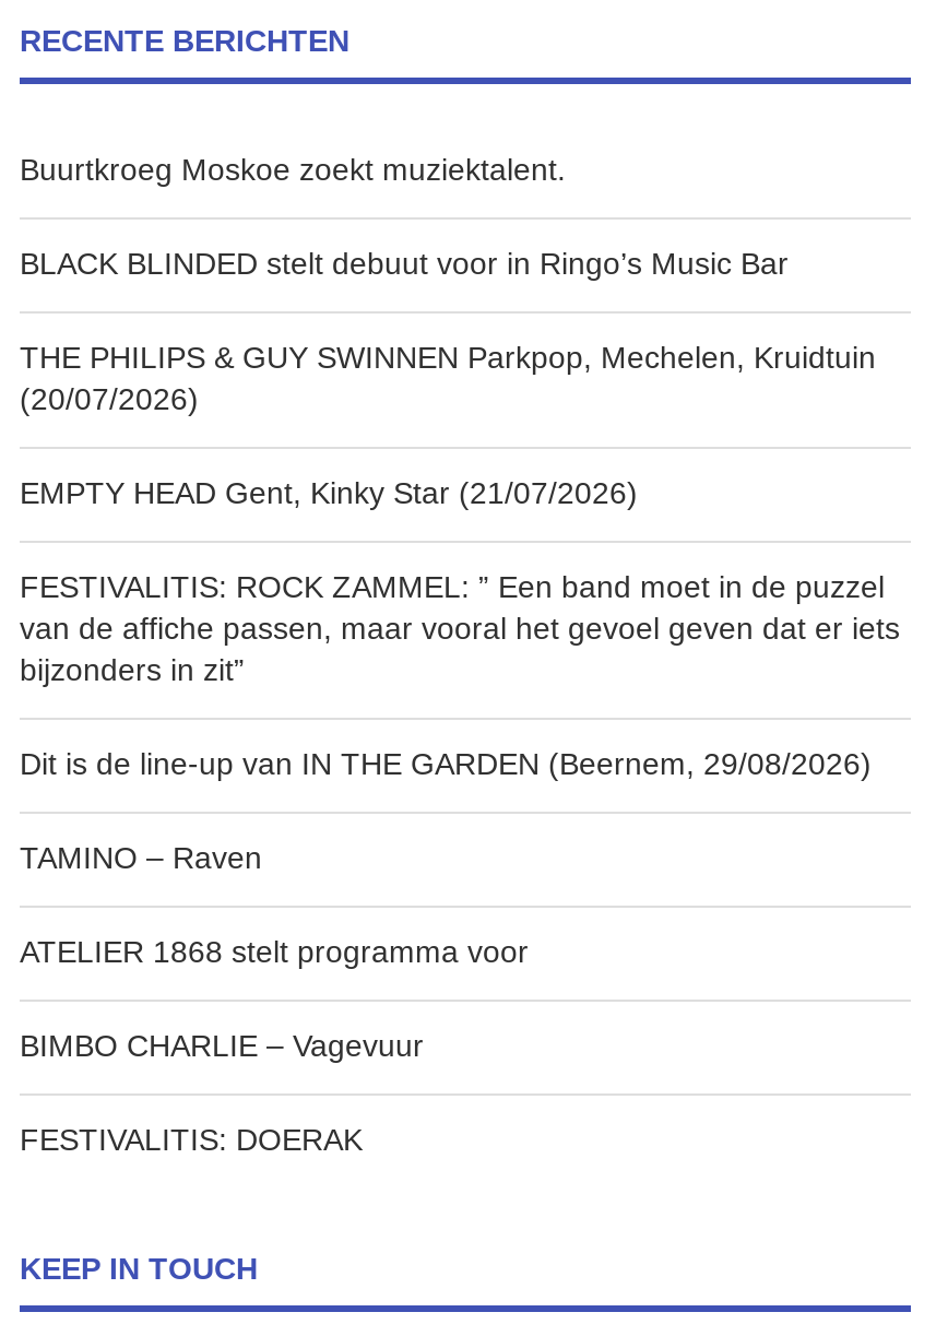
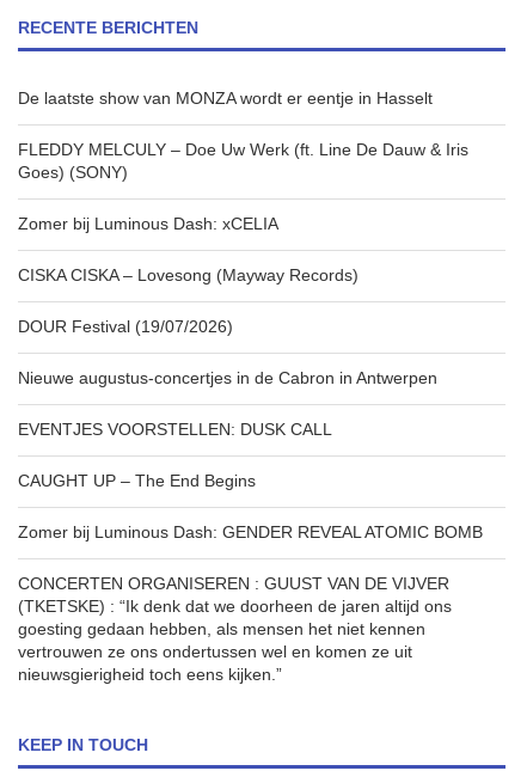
[20,153,566,188] Buurtkroeg Moskoe zoekt muziektalent. -> [18,89,433,108] De laatste show van MONZA wordt er eentje in Hasselt
[20,247,789,282] BLACK BLINDED stelt debuut voor in Ringo’s Music Bar -> [18,140,468,182] FLEDDY MELCULY – Doe Uw Werk (ft. Line De Dauw & Iris | Goes) (SONY)
[20,341,876,417] THE PHILIPS & GUY SWINNEN Parkpop, Mechelen, Kruidtuin | (20/07/2026) -> [18,214,278,234] Zomer bij Luminous Dash: xCELIA
[20,476,638,511] EMPTY HEAD Gent, Kinky Star (21/07/2026) -> [18,266,359,285] CISKA CISKA – Lovesong (Mayway Records)
[20,570,900,688] FESTIVALITIS: ROCK ZAMMEL: ” Een band moet in de puzzel | van de affiche passen, maar vooral het gevoel geven dat er iets | bijzonders in zit” -> [18,317,233,336] DOUR Festival (19/07/2026)
[20,747,872,782] Dit is de line-up van IN THE GARDEN (Beernem, 29/08/2026) -> [18,369,437,388] Nieuwe augustus-concertjes in de Cabron in Antwerpen
[20,841,262,876] TAMINO – Raven -> [18,420,332,439] EVENTJES VOORSTELLEN: DUSK CALL
[20,935,529,970] ATELIER 1868 stelt programma voor -> [18,471,256,491] CAUGHT UP – The End Begins
[20,1029,424,1064] BIMBO CHARLIE – Vagevuur -> [18,523,483,542] Zomer bij Luminous Dash: GENDER REVEAL ATOMIC BOMB
[20,1123,363,1158] FESTIVALITIS: DOERAK -> [18,574,452,684] CONCERTEN ORGANISEREN : GUUST VAN DE VIJVER | (TKETSKE) : “Ik denk dat we doorheen de jaren altijd ons | goesting gedaan hebben, als mensen het niet kennen | vertrouwen ze ons ondertussen wel en komen ze uit | nieuwsgierigheid toch eens kijken.”

